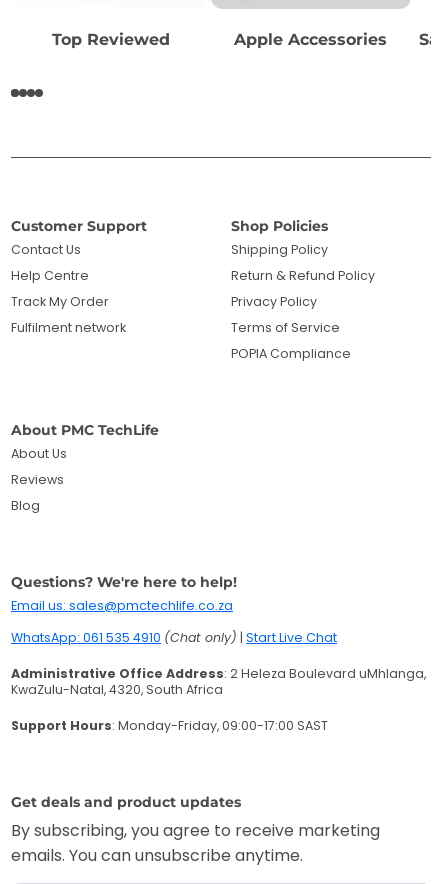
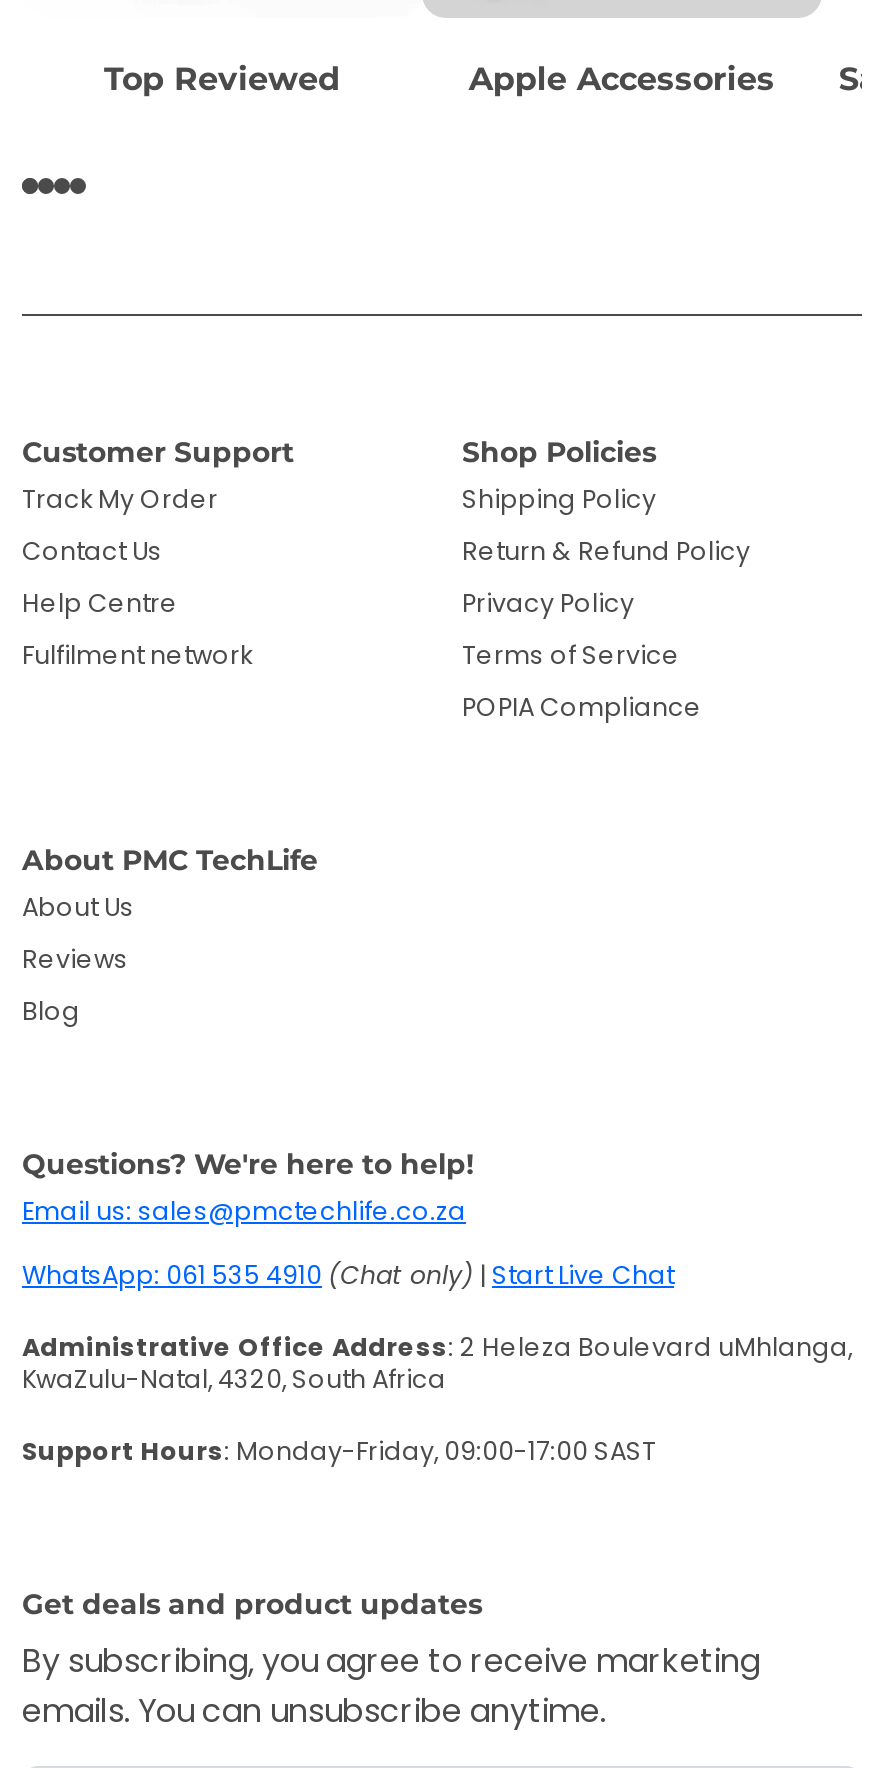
moved [11,241,89,284] -> [22,535,178,621]: Contact Us | Help Centre
moved [11,293,109,310] -> [22,483,218,517]: Track My Order

